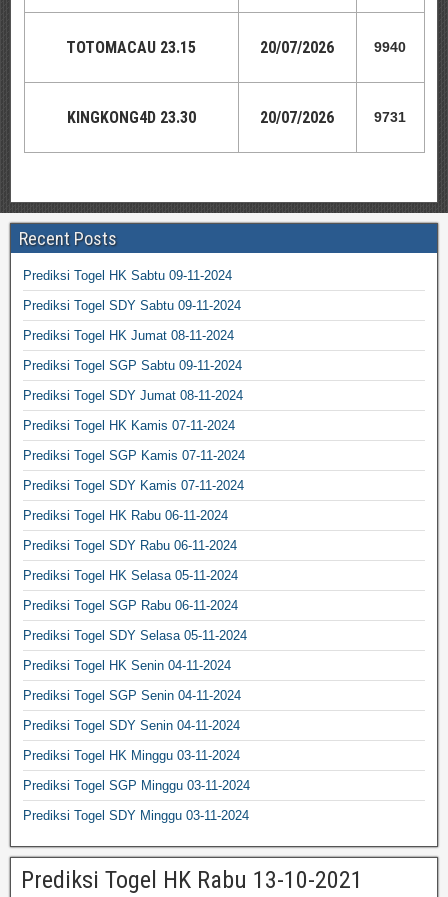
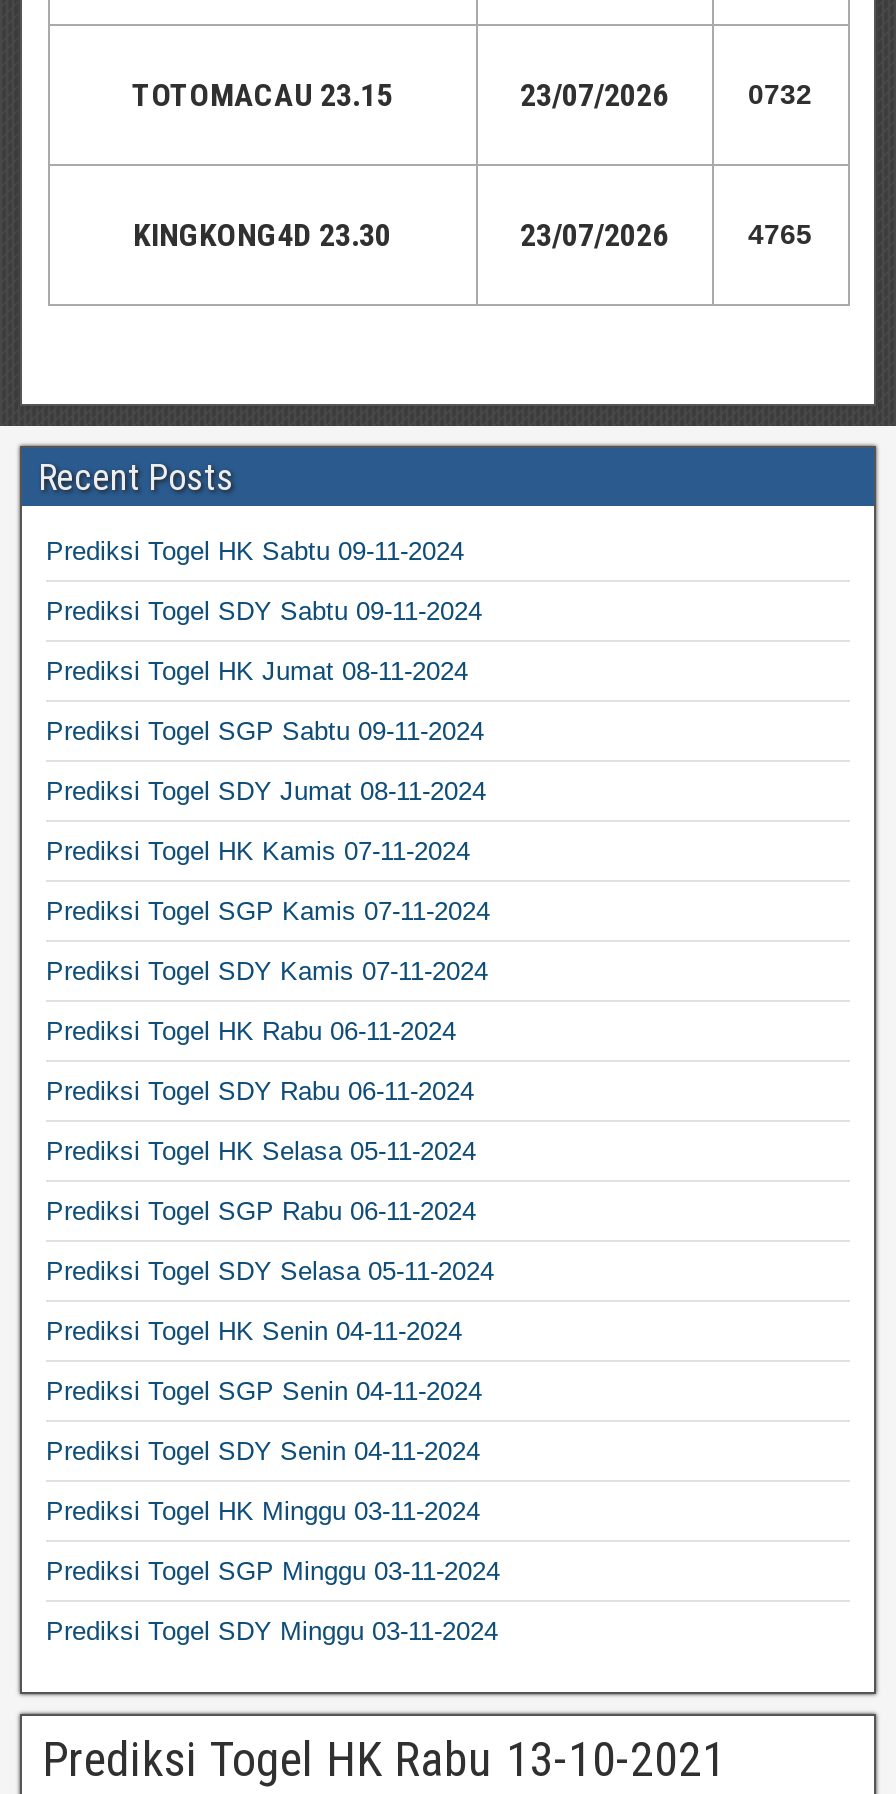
[260,38,406,57] 20/07/2026 | 9940 -> [520,77,812,115] 23/07/2026 | 0732
[260,108,406,127] 20/07/2026 | 9731 -> [520,217,812,255] 23/07/2026 | 4765

